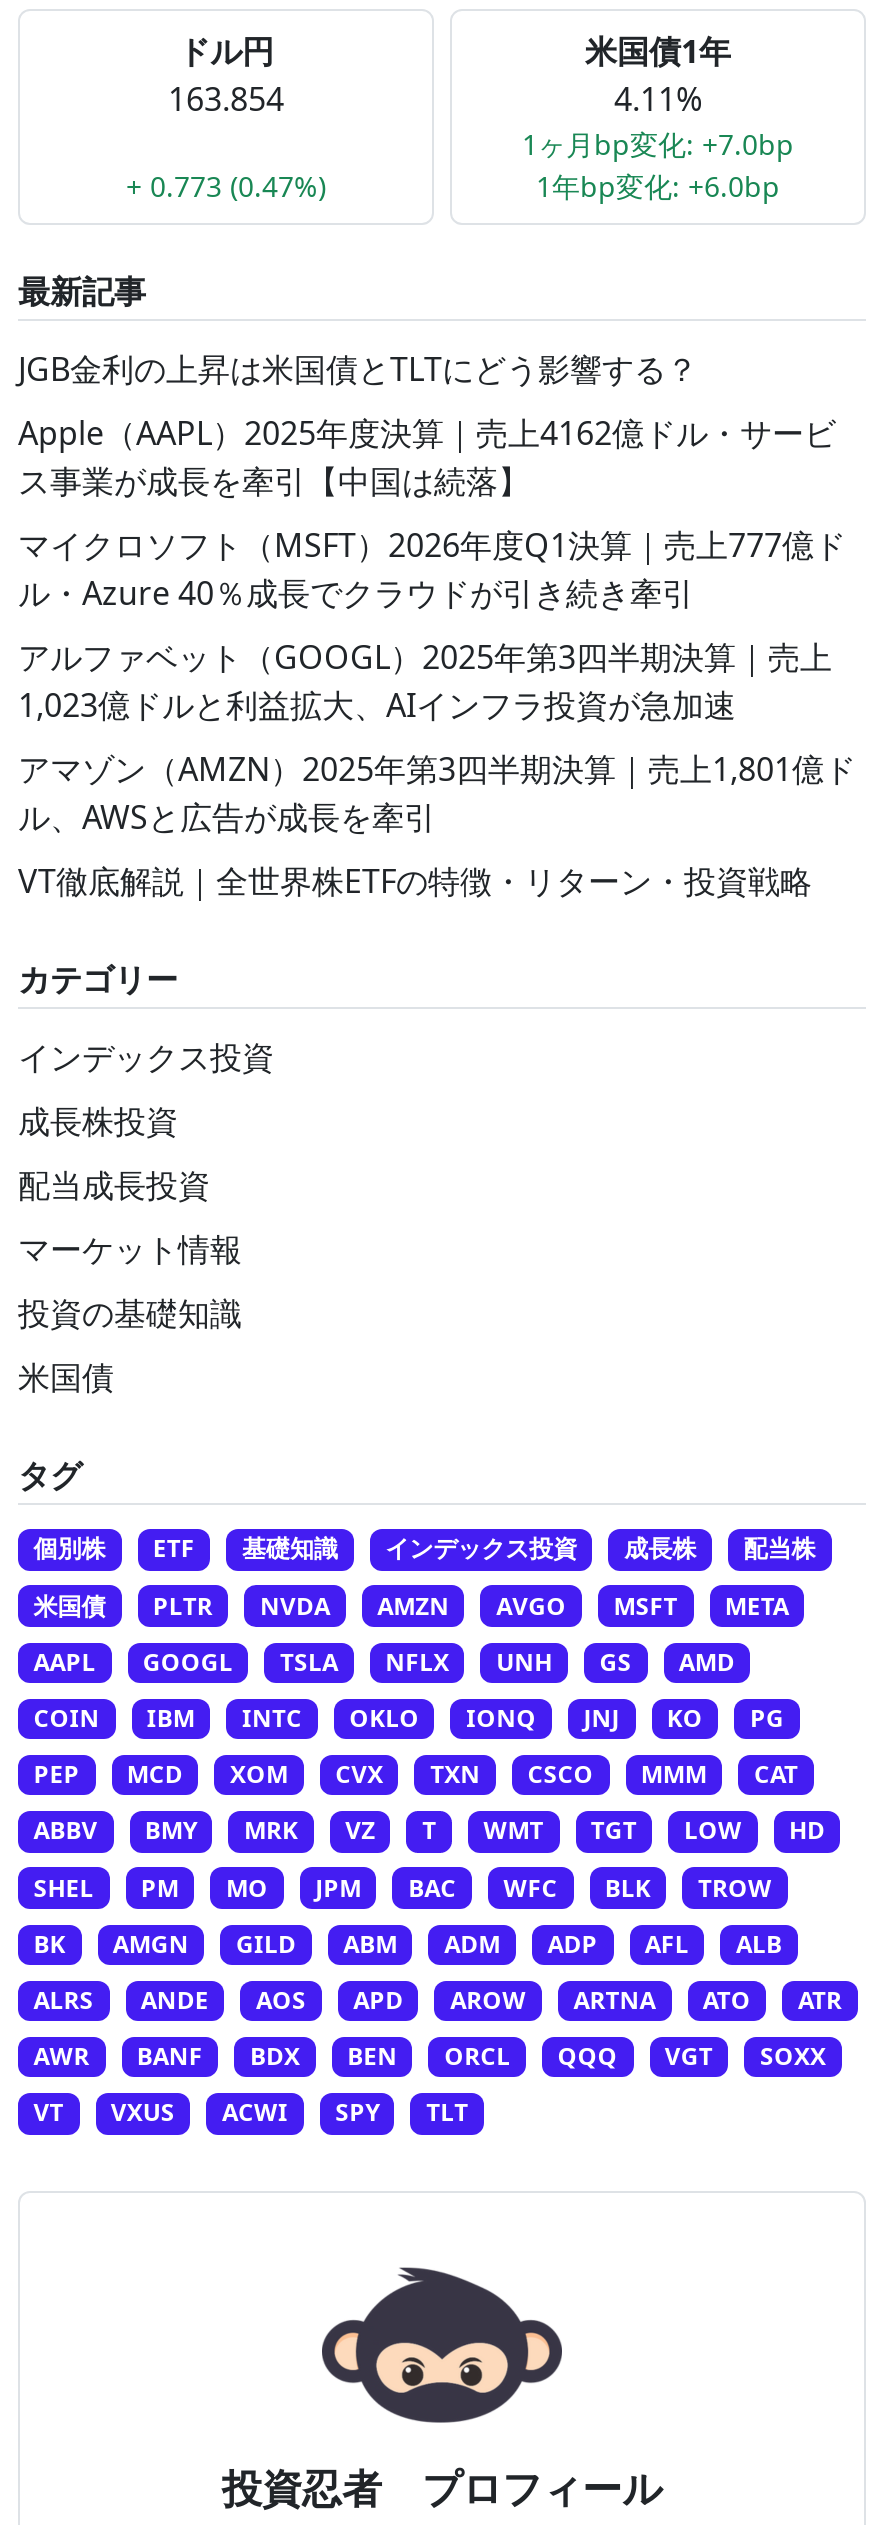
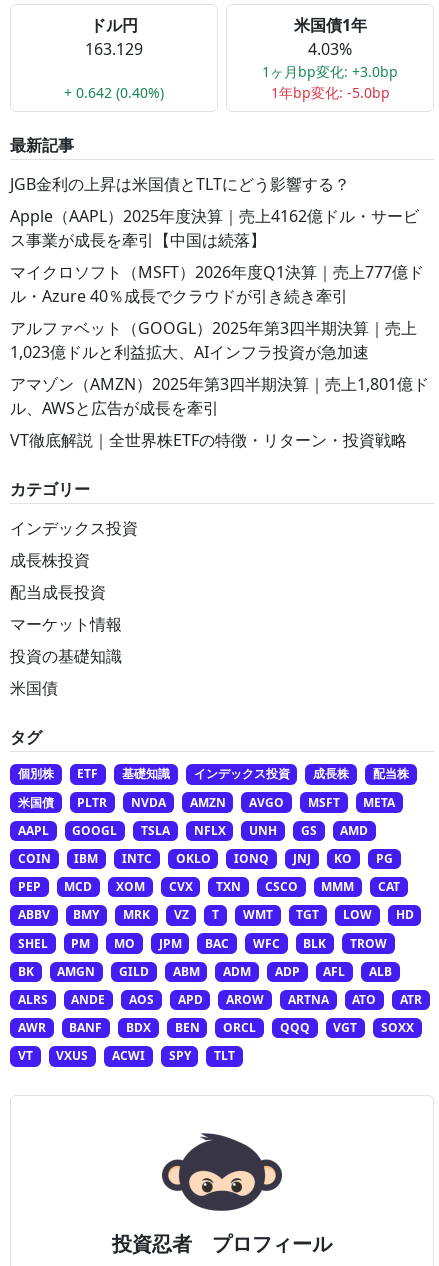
[168,78,284,122] 163.854 -> [85,38,143,60] 163.129
[614,78,702,122] 4.11% -> [308,38,352,60] 4.03%
[522,126,794,164] 1ヶ月bp変化: +7.0bp -> [262,62,398,81] 1ヶ月bp変化: +3.0bp
[126,168,326,206] + 0.773 (0.47%) -> [64,83,164,102] + 0.642 (0.40%)
[536,168,780,206] 1年bp変化: +6.0bp -> [270,83,389,102] 1年bp変化: -5.0bp

